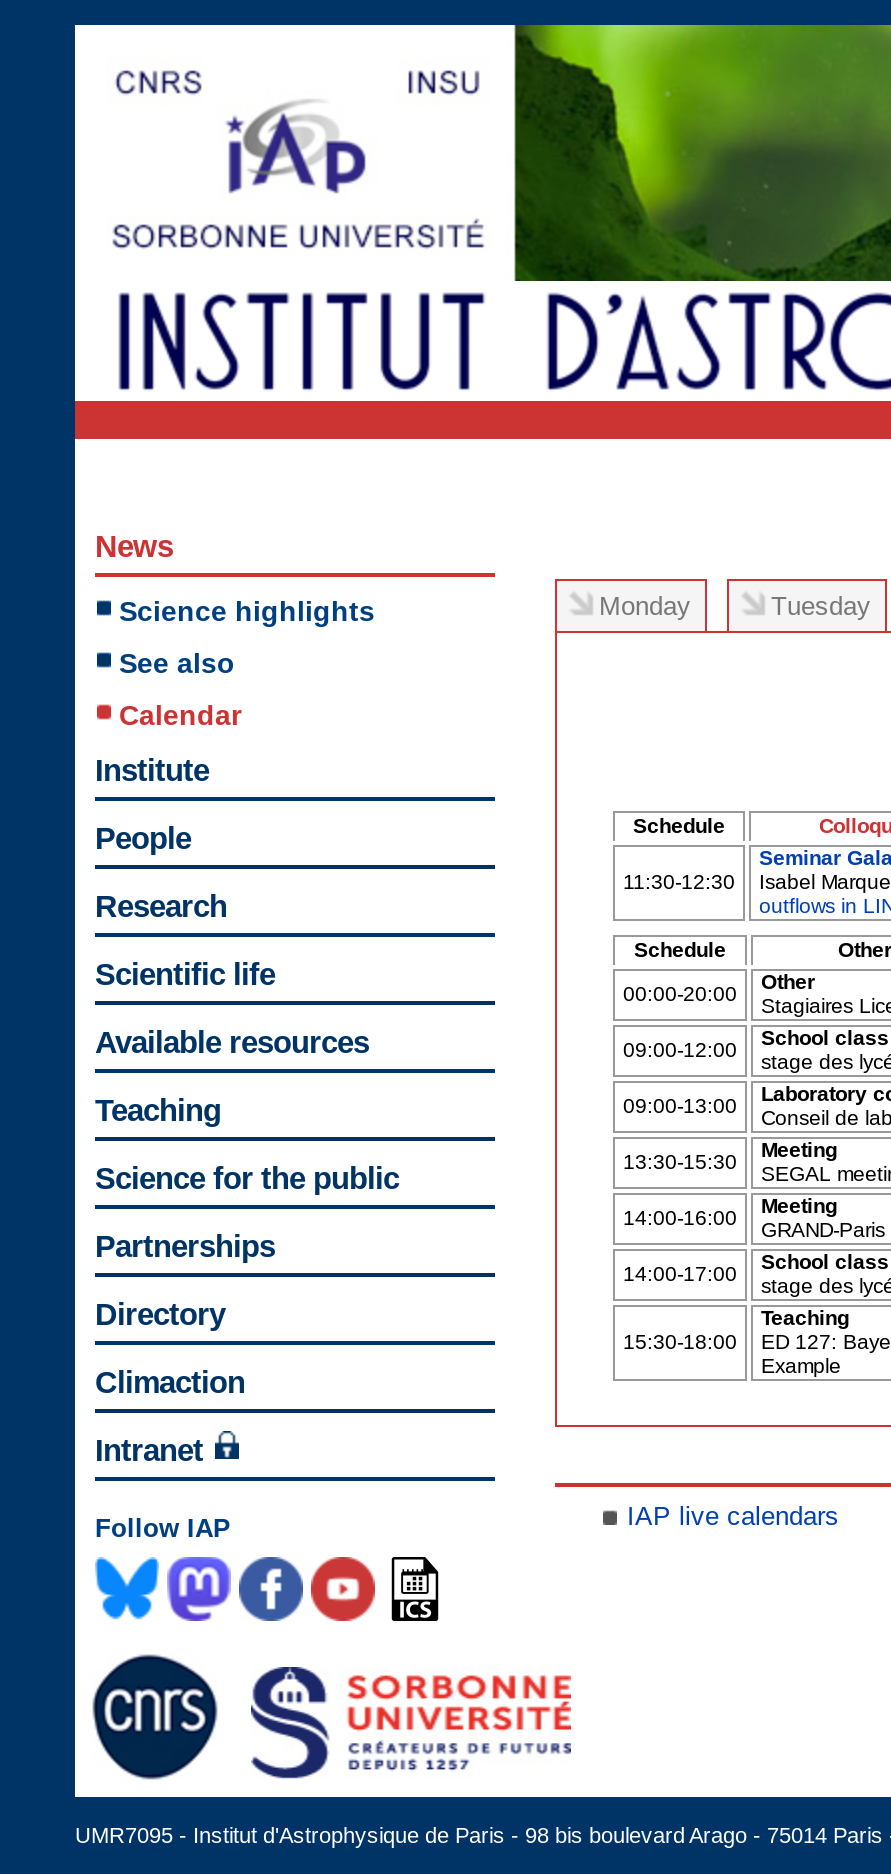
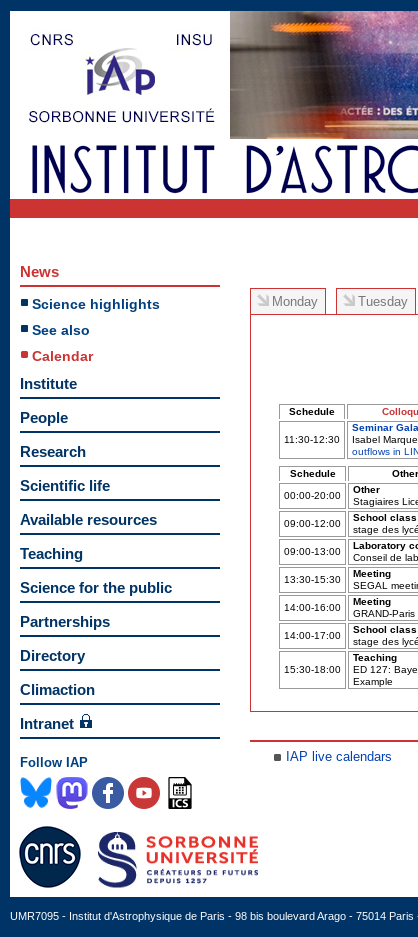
[513,23,885,283] [image] -> [229,10,415,140] [image]

